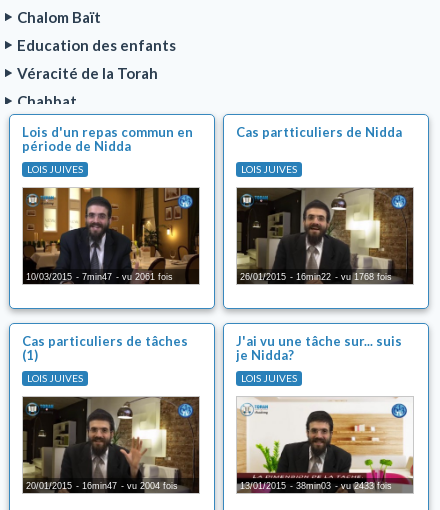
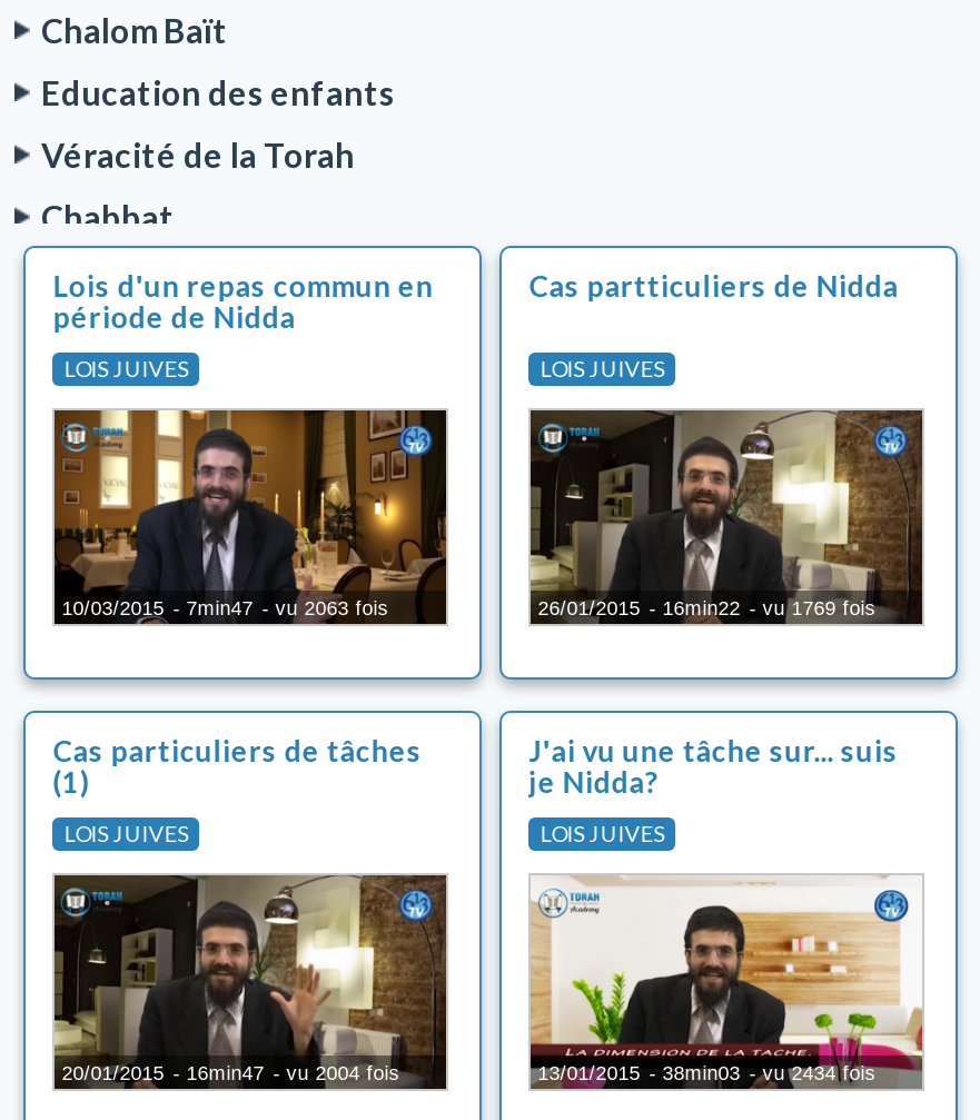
[122,272,173,282] vu 2061 fois -> [275,597,389,620] vu 2063 fois
[240,272,392,282] 26/01/2015 16min22 vu 1768 fois -> [538,597,876,620] 26/01/2015 16min22 vu 1769 fois
[341,481,392,491] vu 2433 fois -> [762,1062,876,1085] vu 2434 fois

